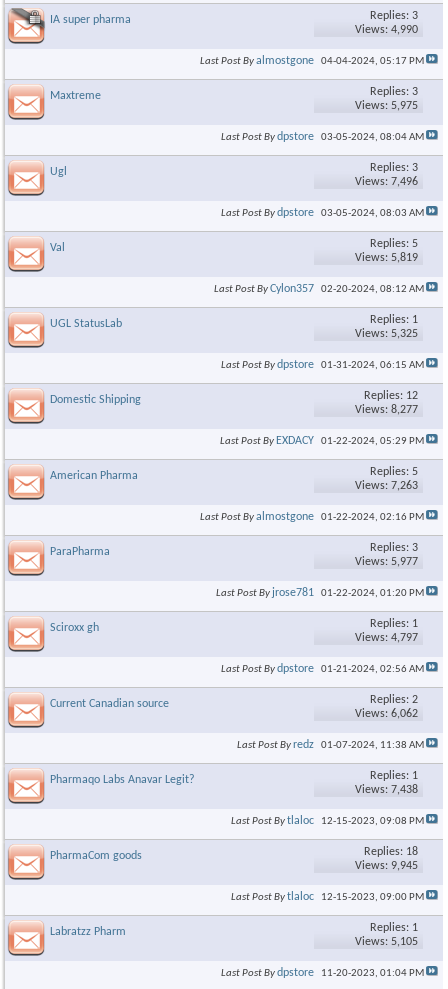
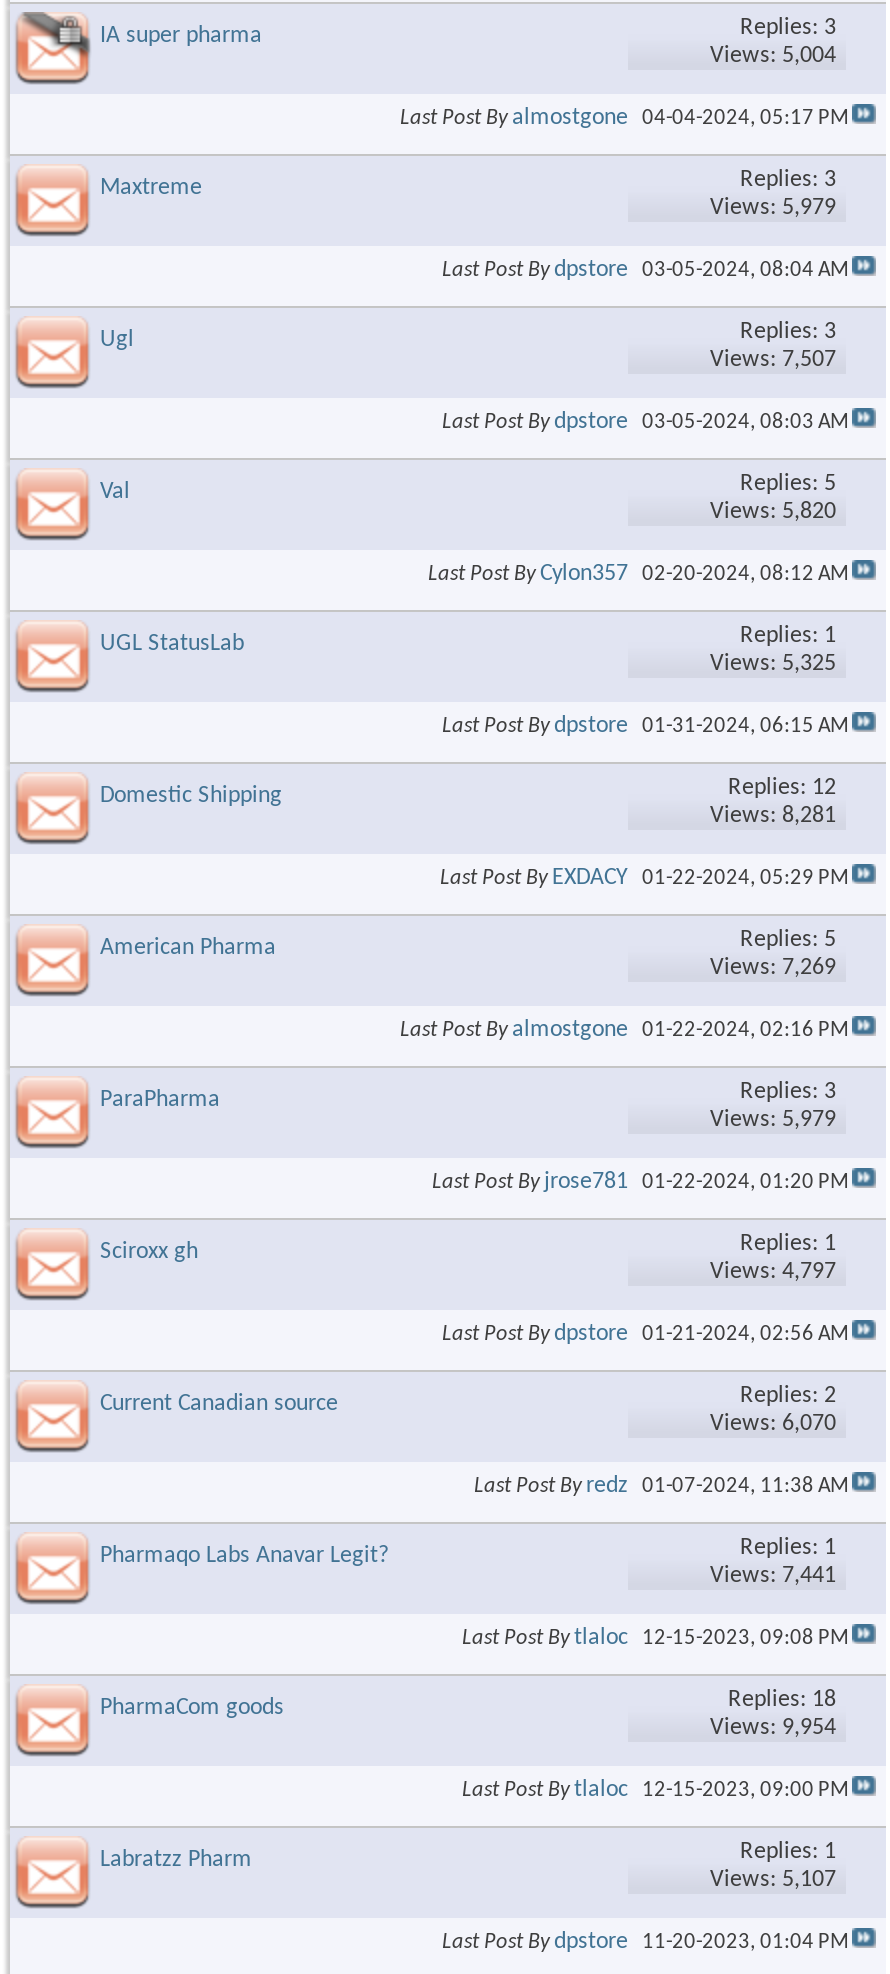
[355,24,418,36] Views: 4,990 -> [710,44,836,68] Views: 5,004
[355,100,418,112] Views: 5,975 -> [710,196,836,220] Views: 5,979
[355,176,418,188] Views: 7,496 -> [710,348,836,372] Views: 7,507
[355,252,418,264] Views: 5,819 -> [710,500,836,524] Views: 5,820
[355,404,418,416] Views: 8,277 -> [710,804,836,828] Views: 8,281
[355,480,418,492] Views: 7,263 -> [710,956,836,980] Views: 7,269
[355,556,418,568] Views: 5,977 -> [710,1108,836,1132] Views: 5,979
[355,708,418,720] Views: 6,062 -> [710,1412,836,1436] Views: 6,070
[355,784,418,796] Views: 7,438 -> [710,1564,836,1588] Views: 7,441
[355,860,418,872] Views: 9,945 -> [710,1716,836,1740] Views: 9,954
[355,936,418,948] Views: 5,105 -> [710,1868,836,1892] Views: 5,107

